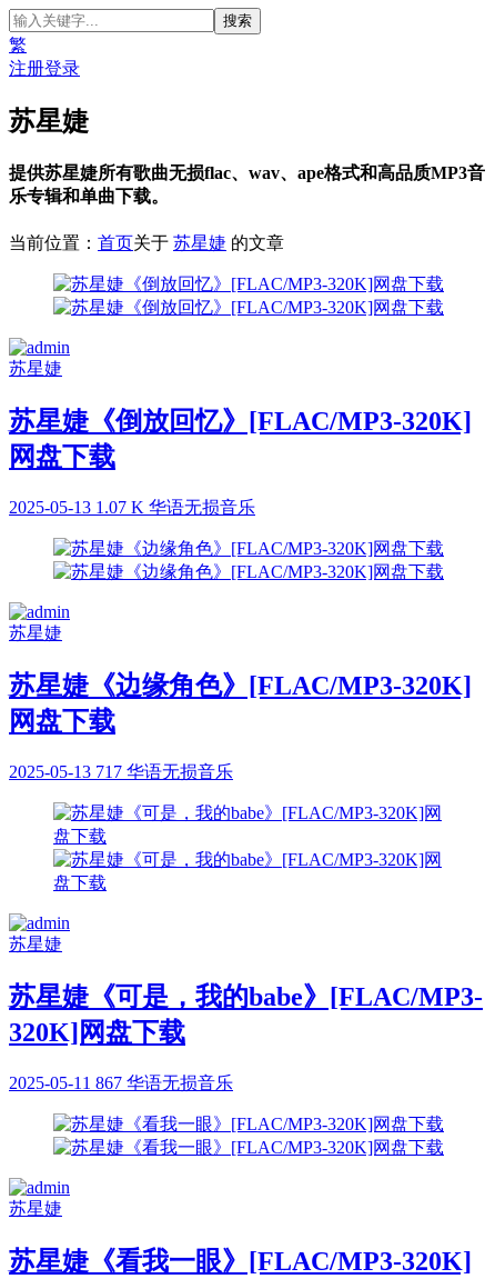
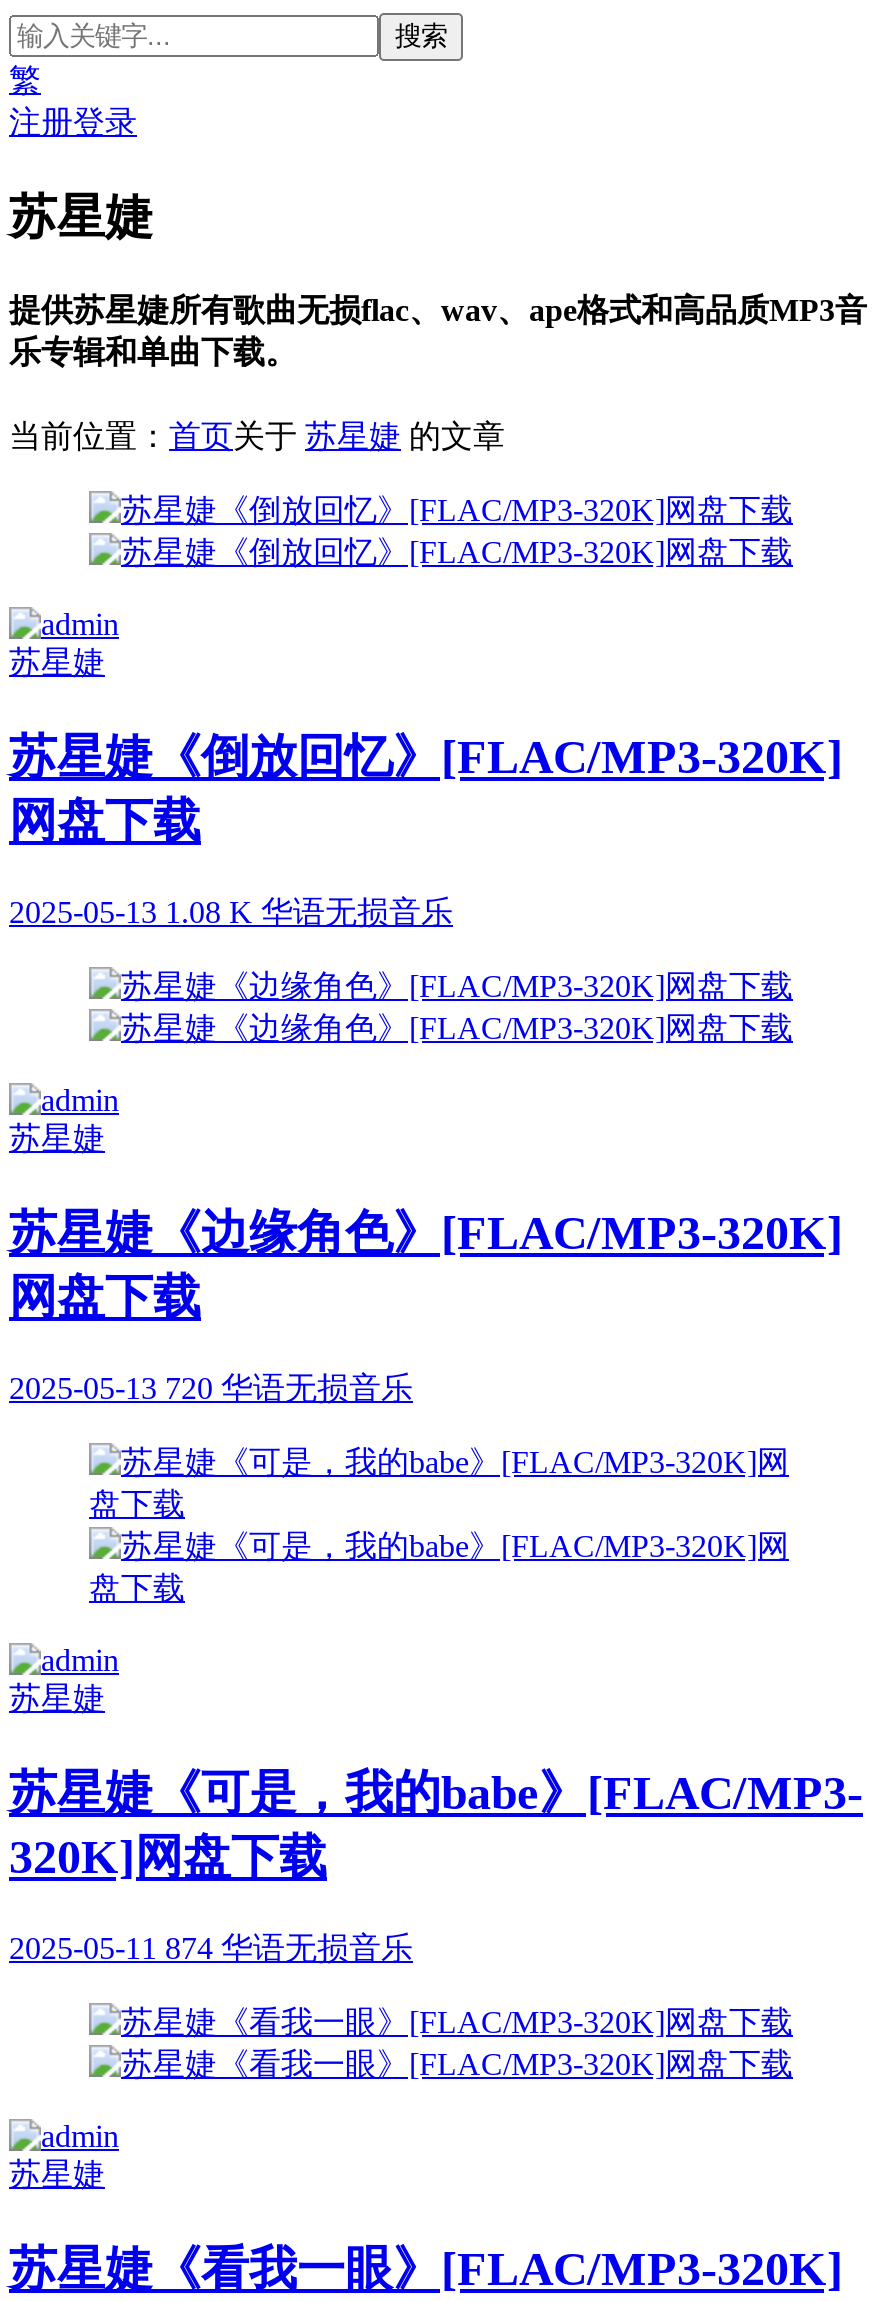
[9,498,255,517] 2025-05-13 1.07 K 华语无损音乐 -> [9,895,453,929] 2025-05-13 1.08 K 华语无损音乐
[9,762,233,781] 2025-05-13 717 华语无损音乐 -> [9,1371,413,1405] 2025-05-13 720 华语无损音乐
[9,1073,233,1092] 2025-05-11 867 华语无损音乐 -> [9,1930,413,1964] 2025-05-11 874 华语无损音乐

